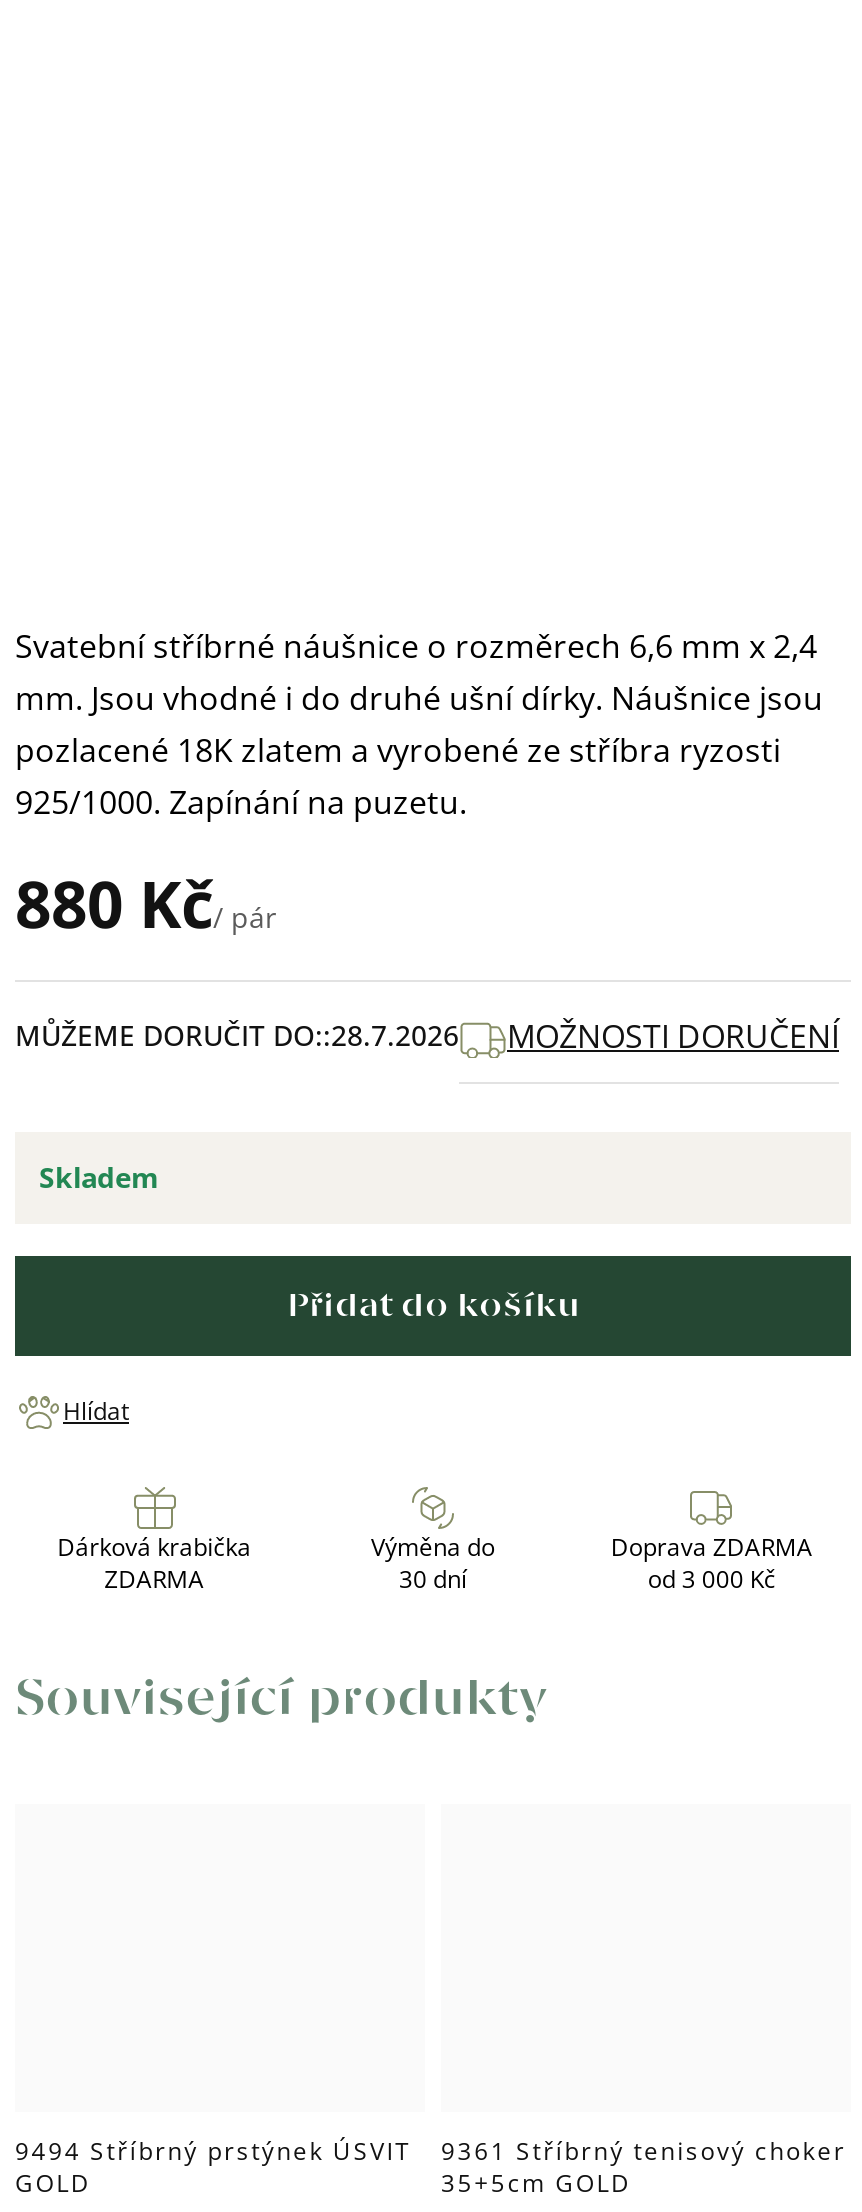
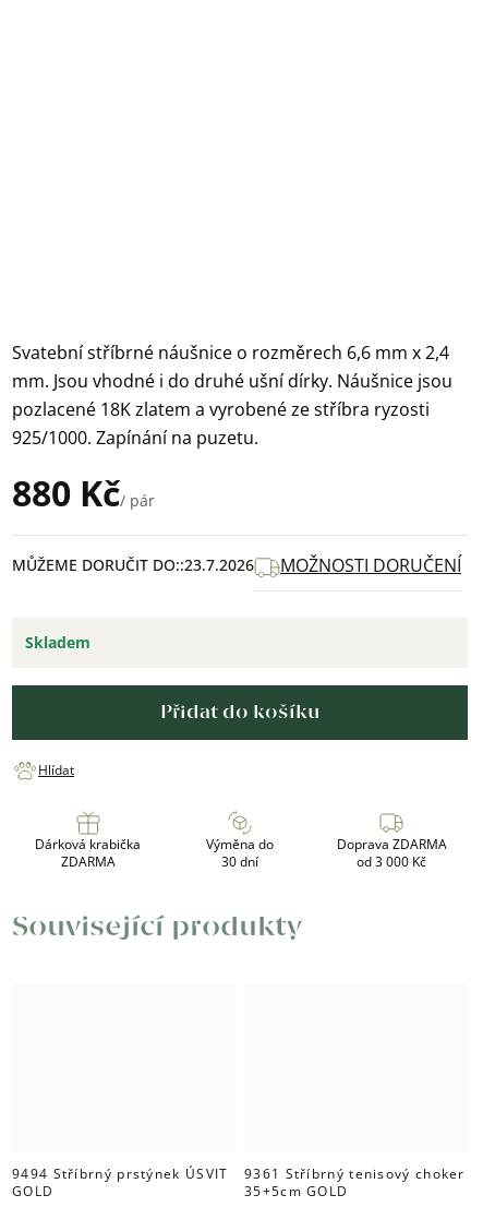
[15,1016,459,1054] MŮŽEME DORUČIT DO: 28.7.2026 -> [12,554,254,575] MŮŽEME DORUČIT DO: 23.7.2026

